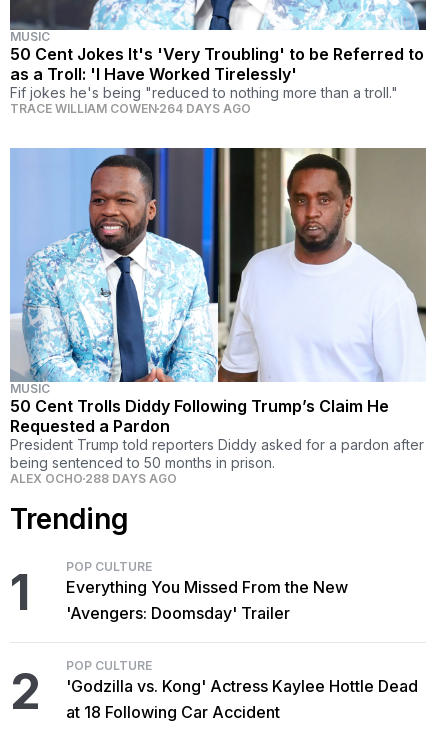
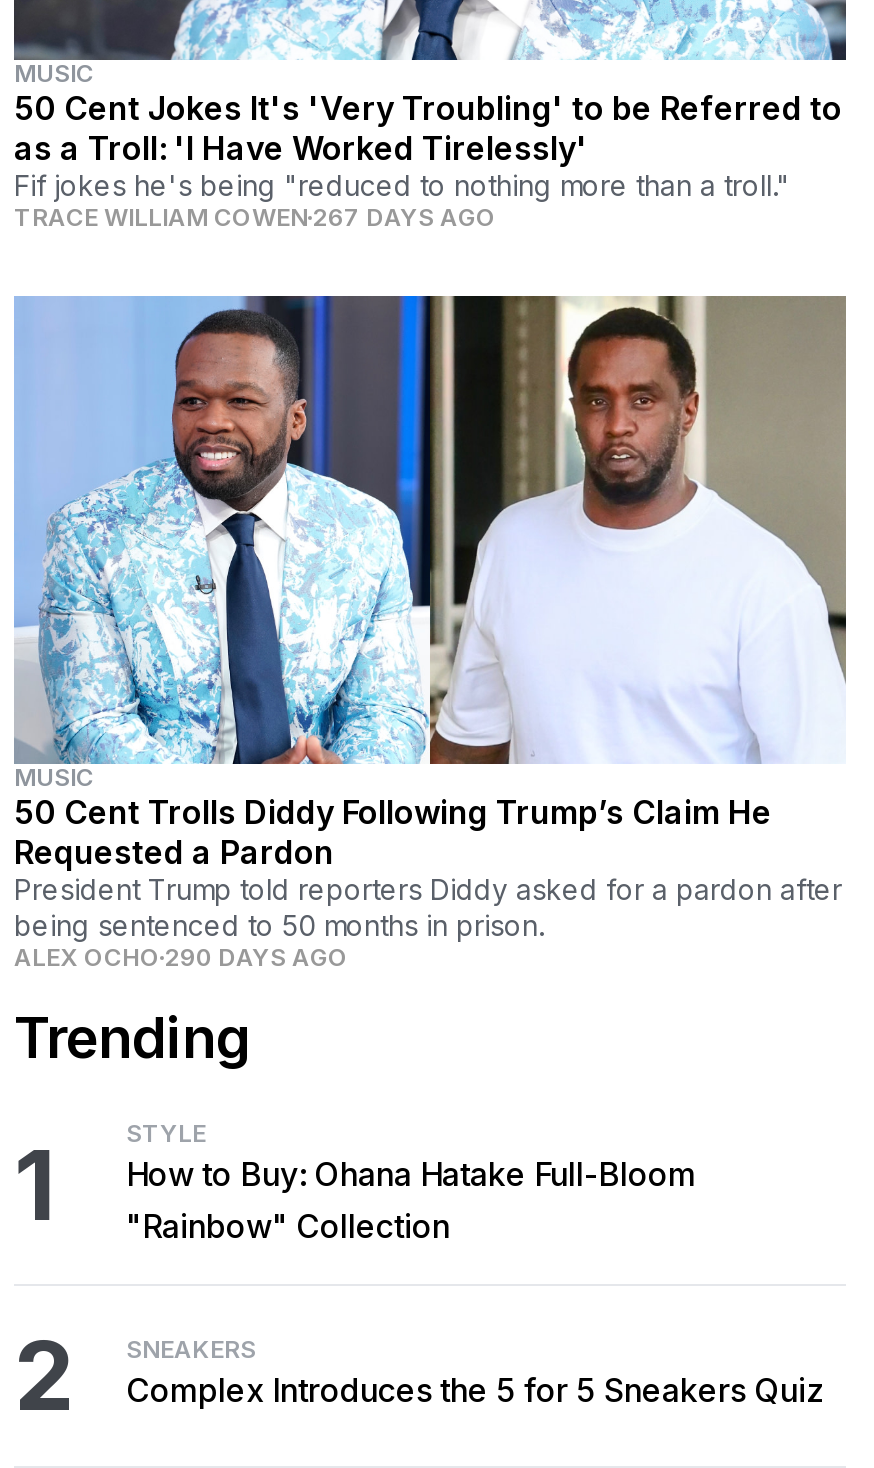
[10,101,251,116] TRACE WILLIAM COWEN 264 DAYS AGO -> [14,202,496,232] TRACE WILLIAM COWEN 267 DAYS AGO
[10,471,177,486] ALEX OCHO 288 DAYS AGO -> [14,942,348,972] ALEX OCHO 290 DAYS AGO
[66,559,348,623] POP CULTURE | Everything You Missed From the New | 'Avengers: Doomsday' Trailer -> [126,1118,696,1246] STYLE | How to Buy: Ohana Hatake Full-Bloom | "Rainbow" Collection
[66,658,418,722] POP CULTURE | 'Godzilla vs. Kong' Actress Kaylee Hottle Dead | at 18 Following Car Accident -> [126,1334,824,1410] SNEAKERS | Complex Introduces the 5 for 5 Sneakers Quiz

